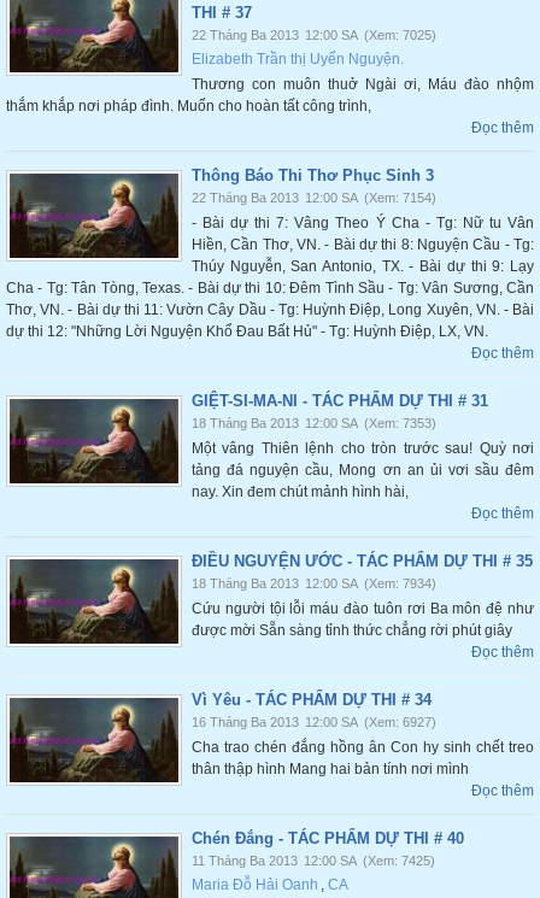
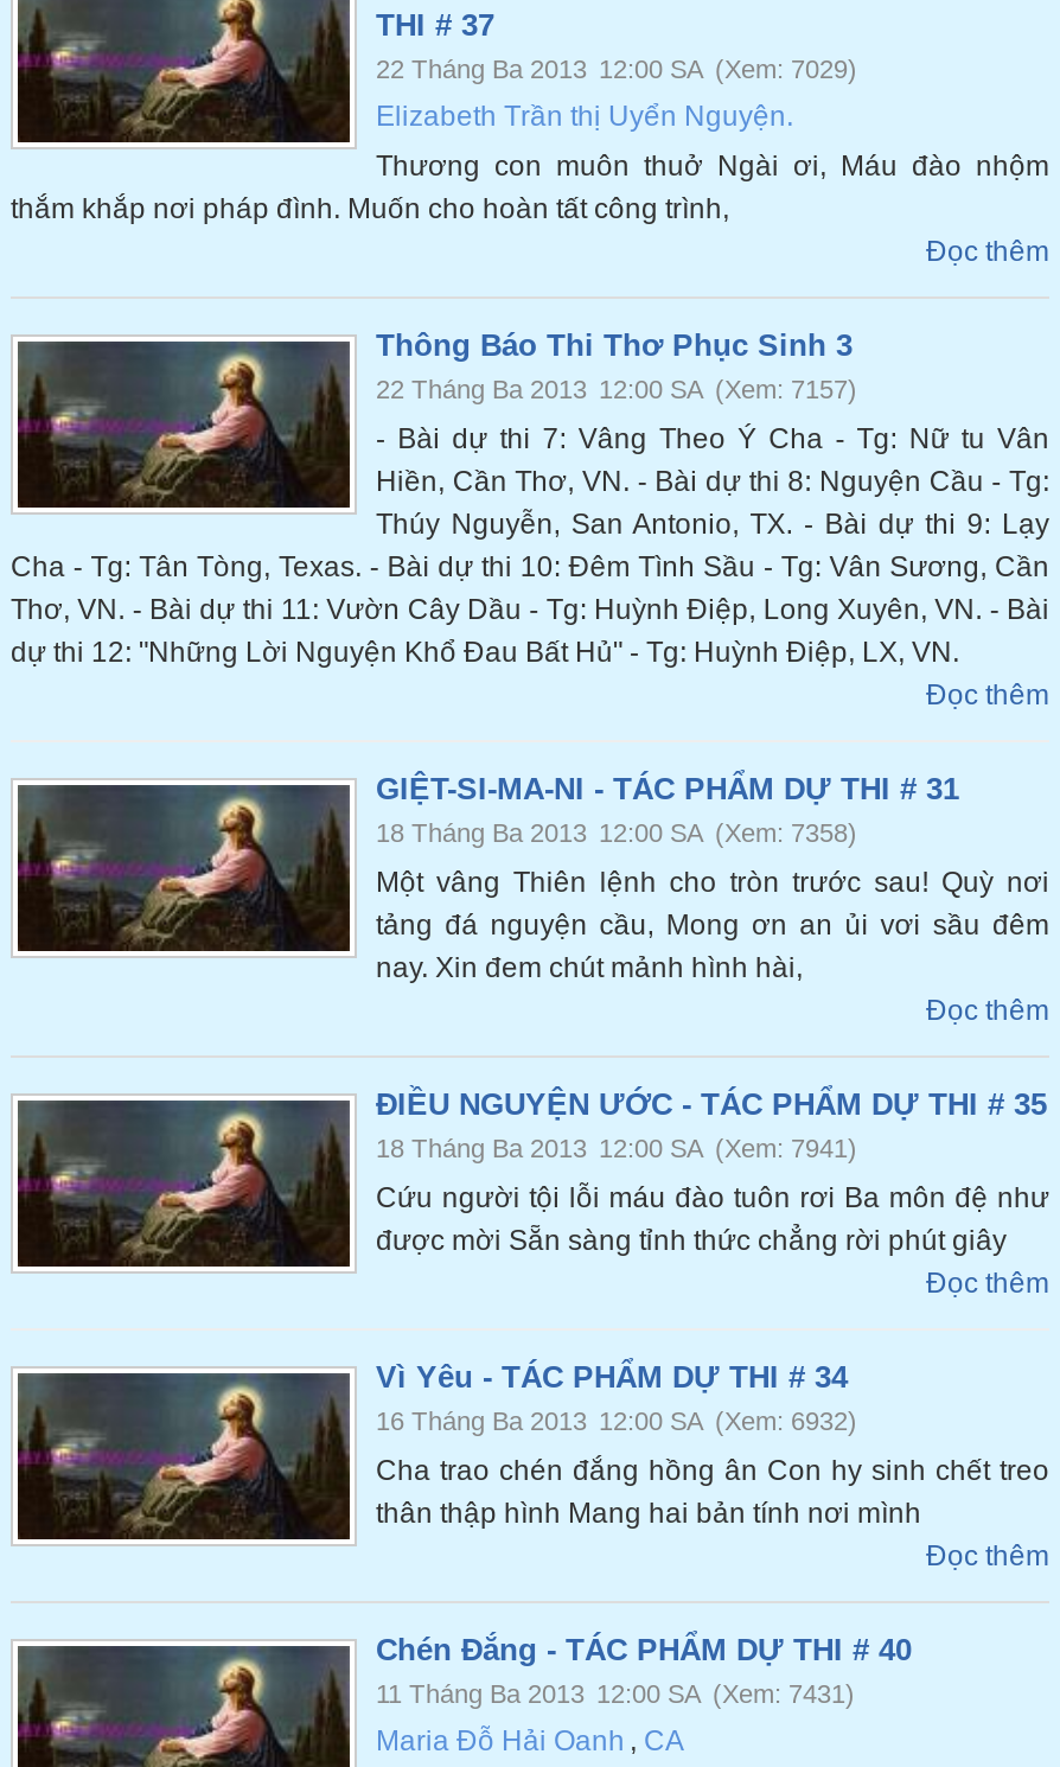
[192,28,436,42] 22 Tháng Ba 2013 12:00 SA (Xem: 7025) -> [376,55,857,83] 22 Tháng Ba 2013 12:00 SA (Xem: 7029)
[192,190,436,205] 22 Tháng Ba 2013 12:00 SA (Xem: 7154) -> [376,375,857,403] 22 Tháng Ba 2013 12:00 SA (Xem: 7157)
[192,416,436,430] 18 Tháng Ba 2013 12:00 SA (Xem: 7353) -> [376,818,857,847] 18 Tháng Ba 2013 12:00 SA (Xem: 7358)
[192,576,436,591] 18 Tháng Ba 2013 12:00 SA (Xem: 7934) -> [376,1134,857,1162] 18 Tháng Ba 2013 12:00 SA (Xem: 7941)
[192,715,436,729] 16 Tháng Ba 2013 12:00 SA (Xem: 6927) -> [376,1406,857,1435] 16 Tháng Ba 2013 12:00 SA (Xem: 6932)
[192,853,435,868] 11 Tháng Ba 2013 12:00 SA (Xem: 7425) -> [376,1679,855,1708] 11 Tháng Ba 2013 12:00 SA (Xem: 7431)

